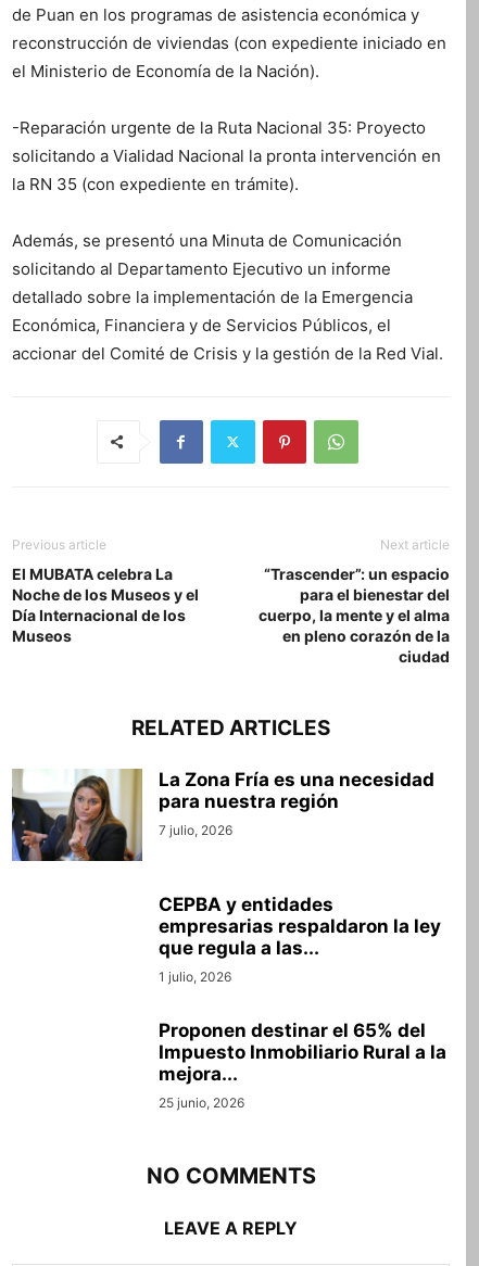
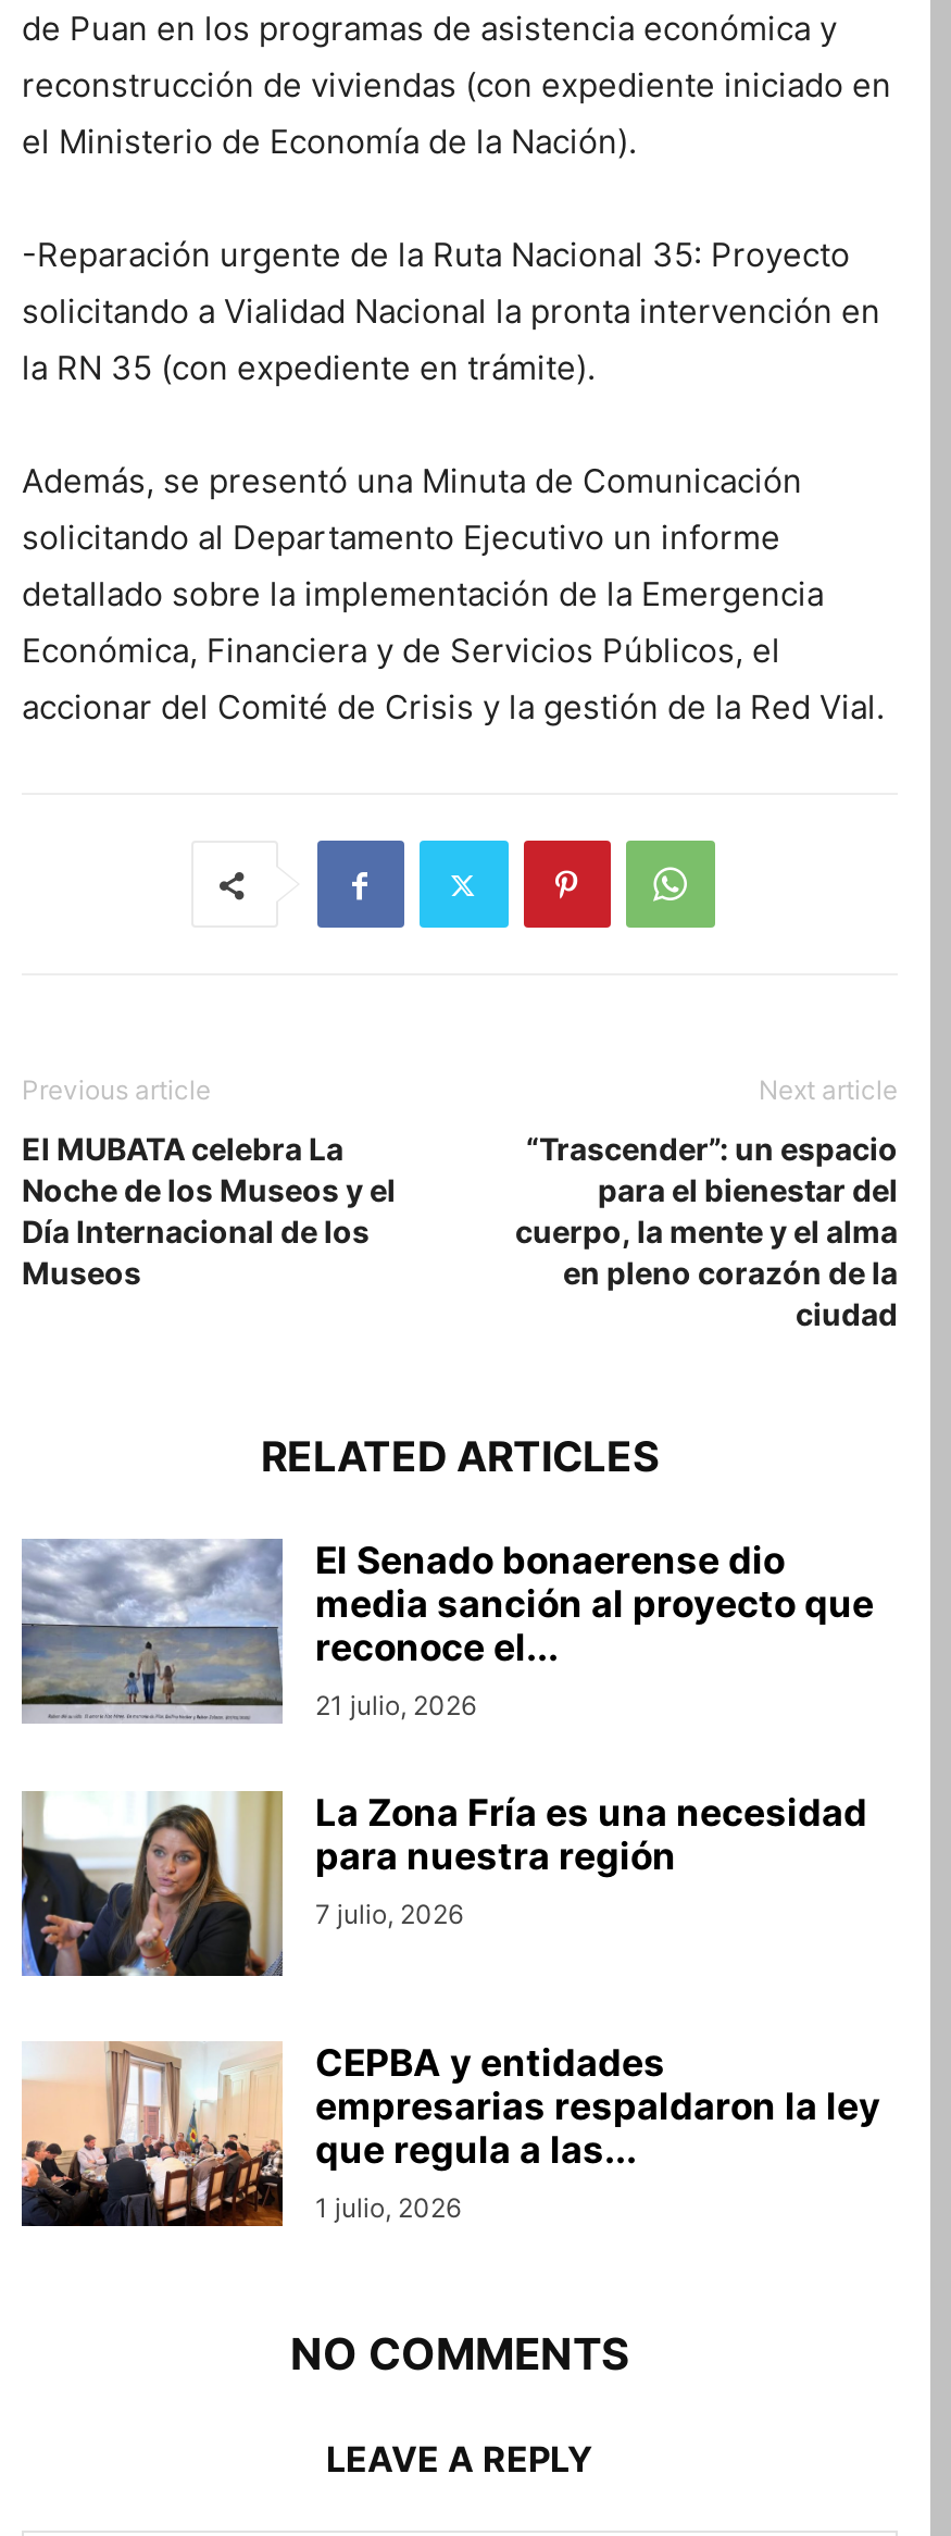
none -> [20,1538,874,1725] [image] | El Senado bonaerense dio | media sanción al proyecto que | reconoce el... | 21 julio, 2026
moved [10,767,441,984] -> [17,1788,880,2224]: [image] | La Zona Fría es una necesidad | para nuestra región | 7 julio, 2026 | CEPBA y entidades | empresarias respaldaron la ley | que regula a las... | 1 julio, 2026
none -> [20,2040,285,2229] [image]
[159,1019,446,1110] Proponen destinar el 65% del | Impuesto Inmobiliario Rural a la | mejora... | 25 junio, 2026 -> none

